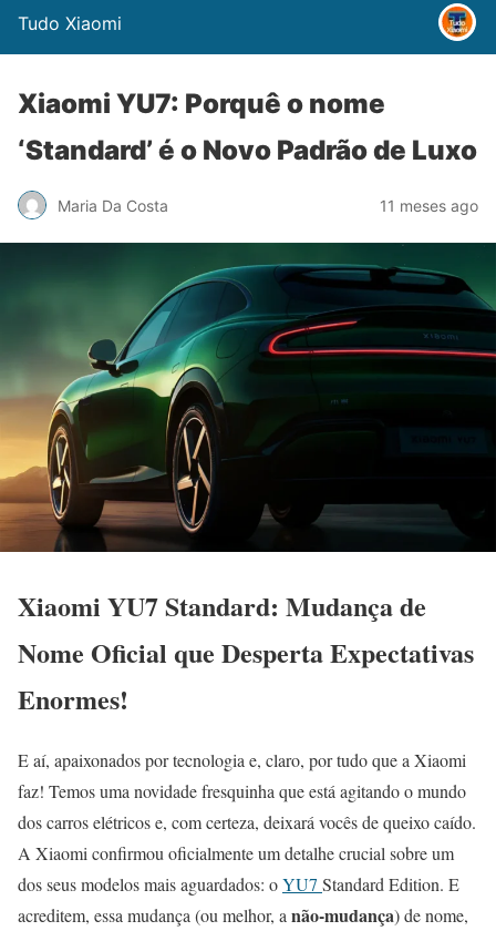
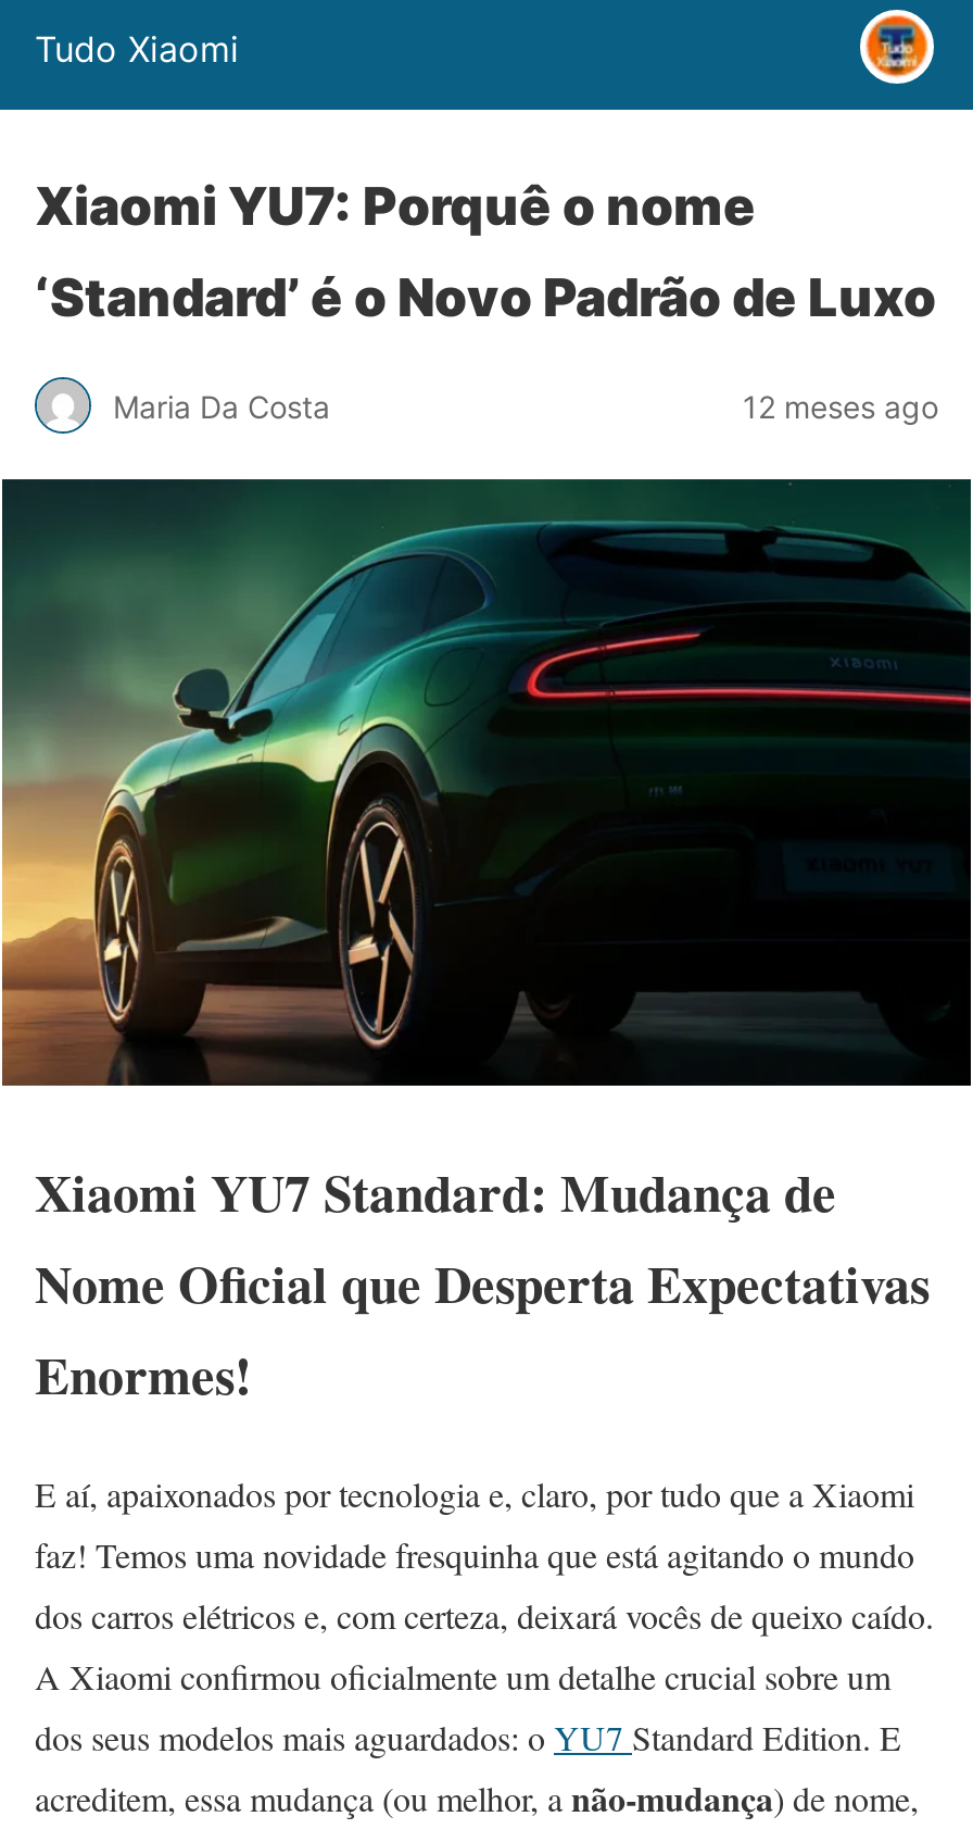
[380,196,478,214] 11 meses ago -> [743,387,938,424] 12 meses ago

